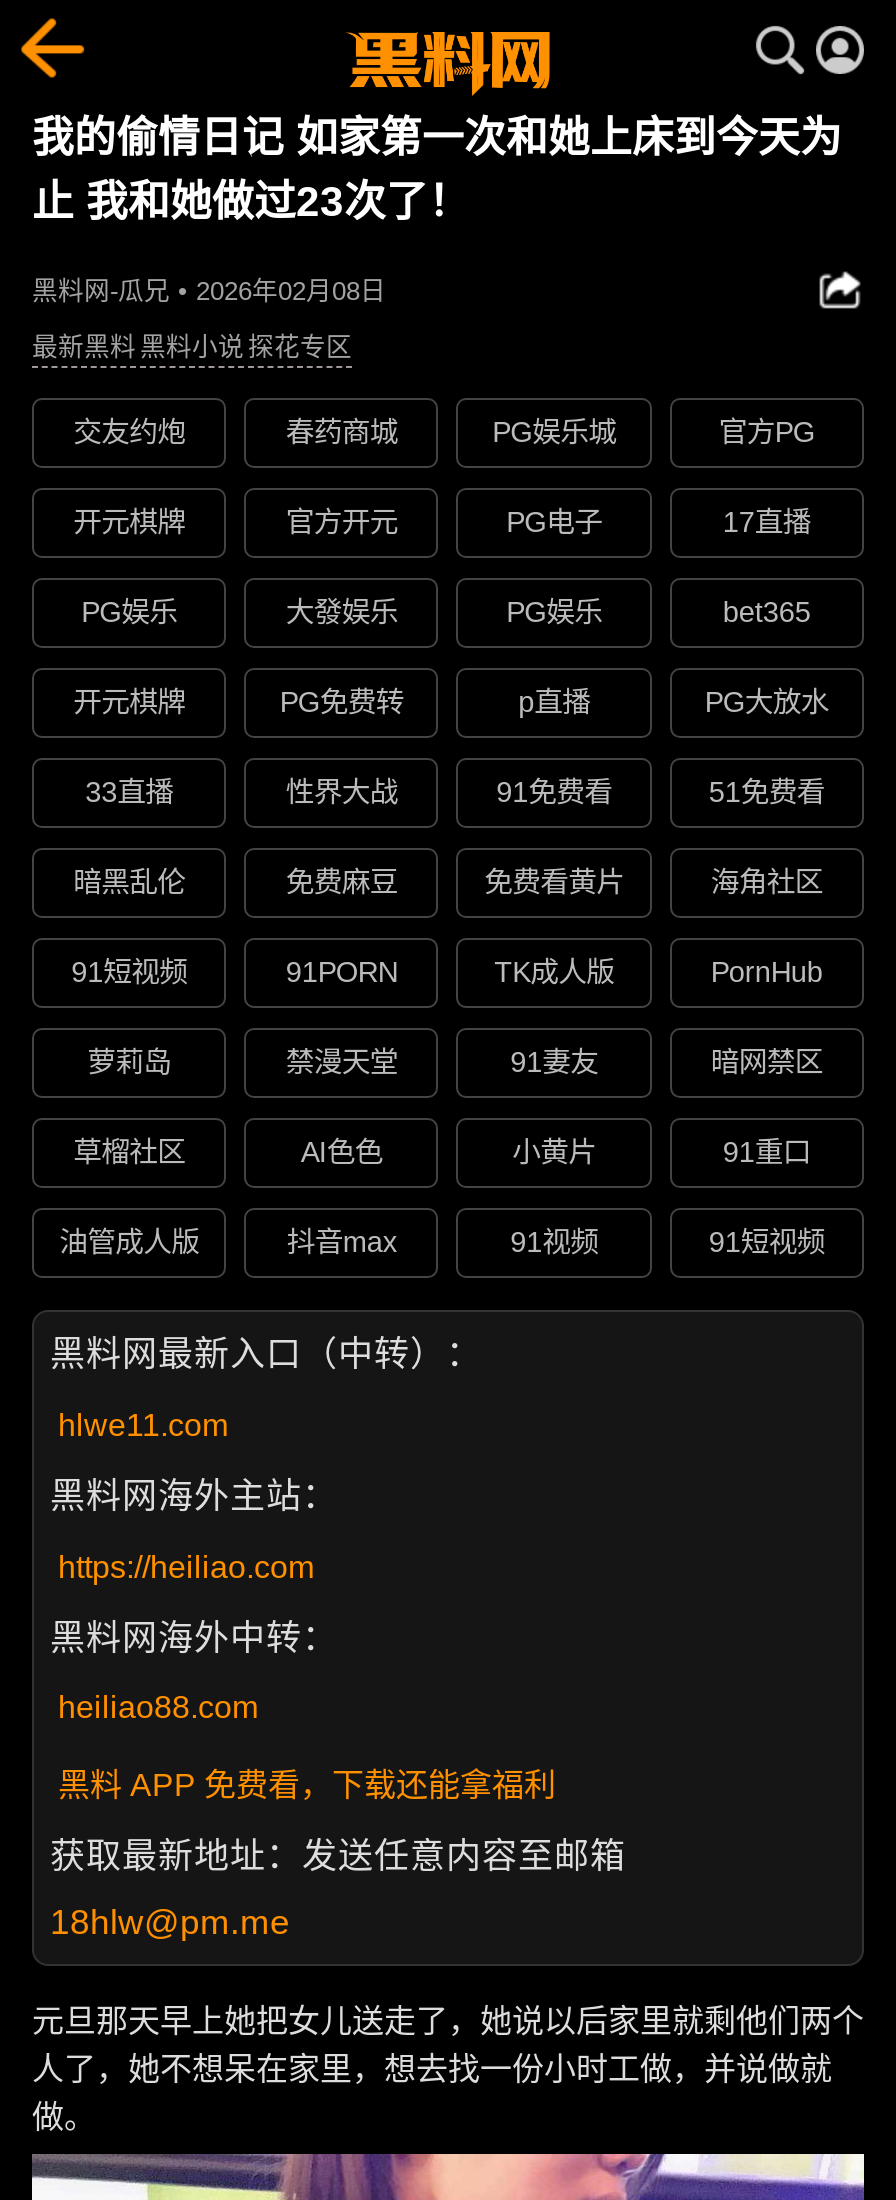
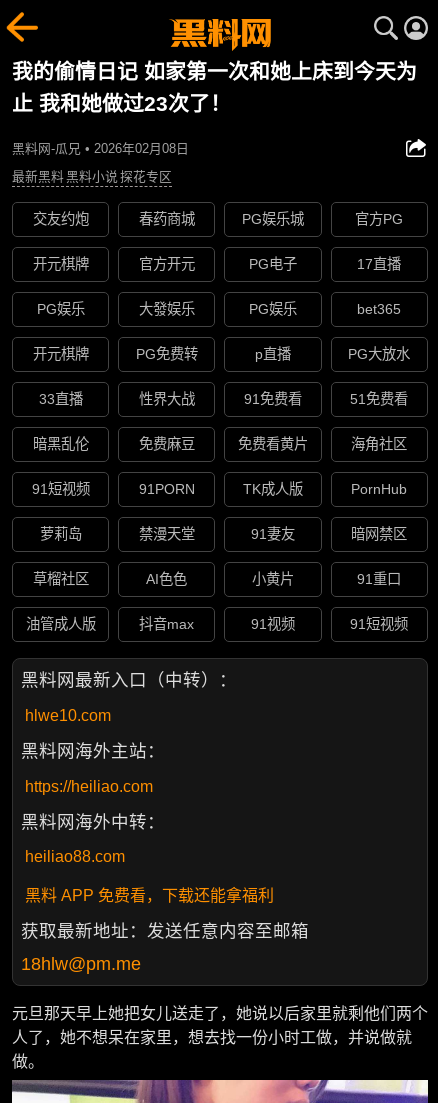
[58,1408,228,1442] hlwe11.com -> [25,707,111,724] hlwe10.com

